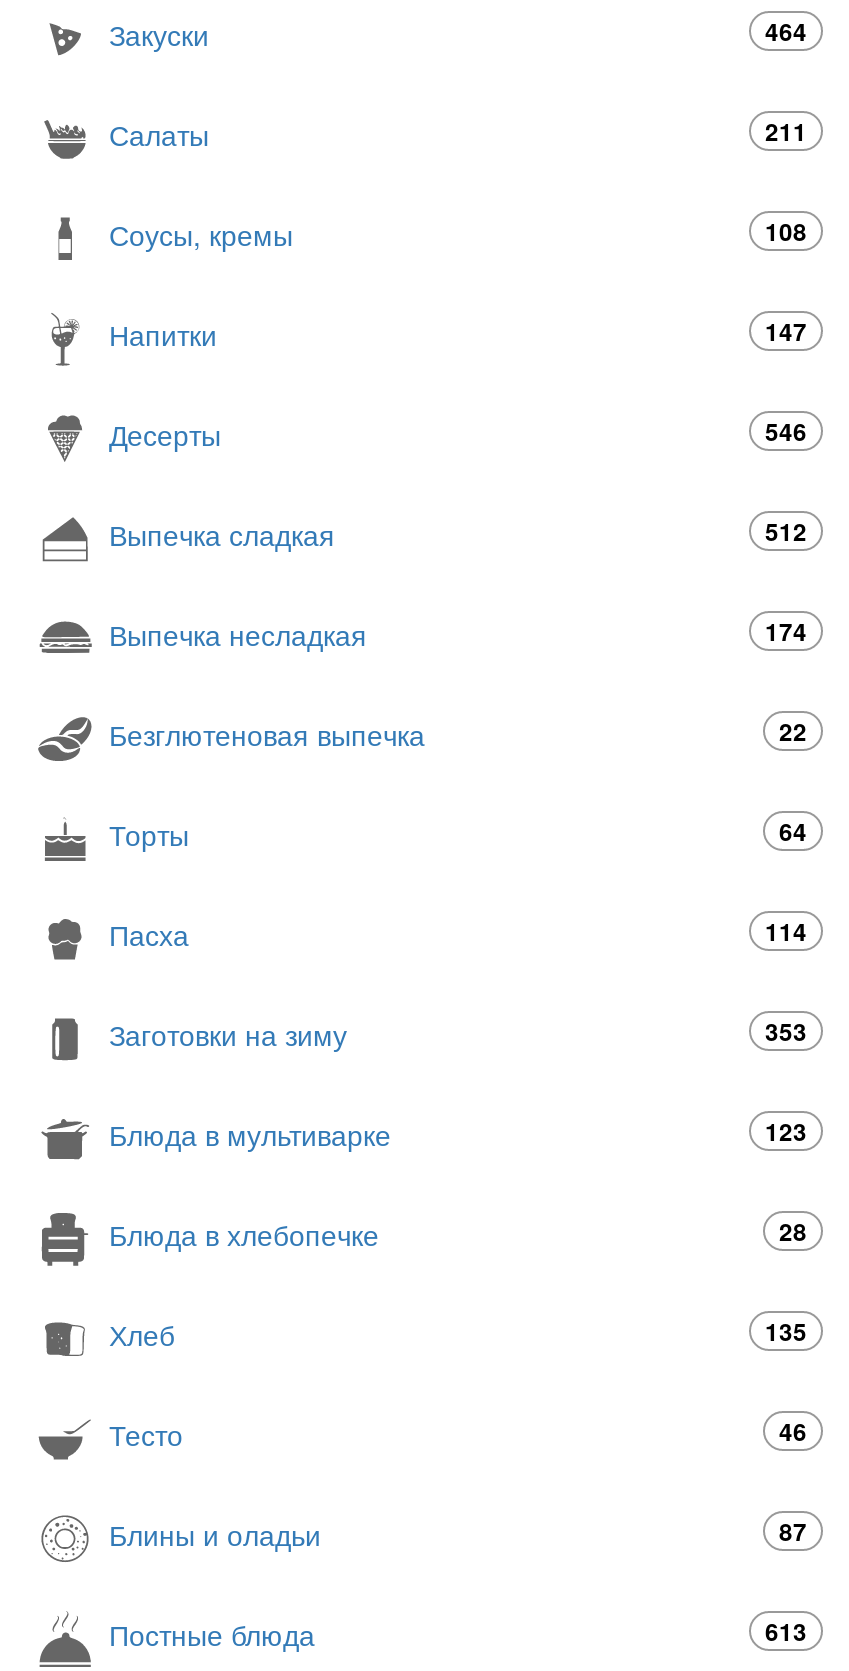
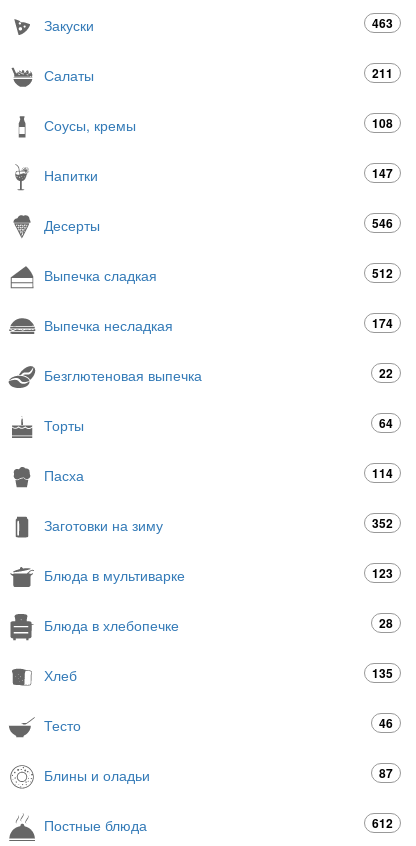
[765,12,807,48] 464 -> [372,14,393,32] 463
[765,1012,807,1048] 353 -> [372,514,393,532] 352
[765,1612,807,1648] 613 -> [372,814,393,832] 612

